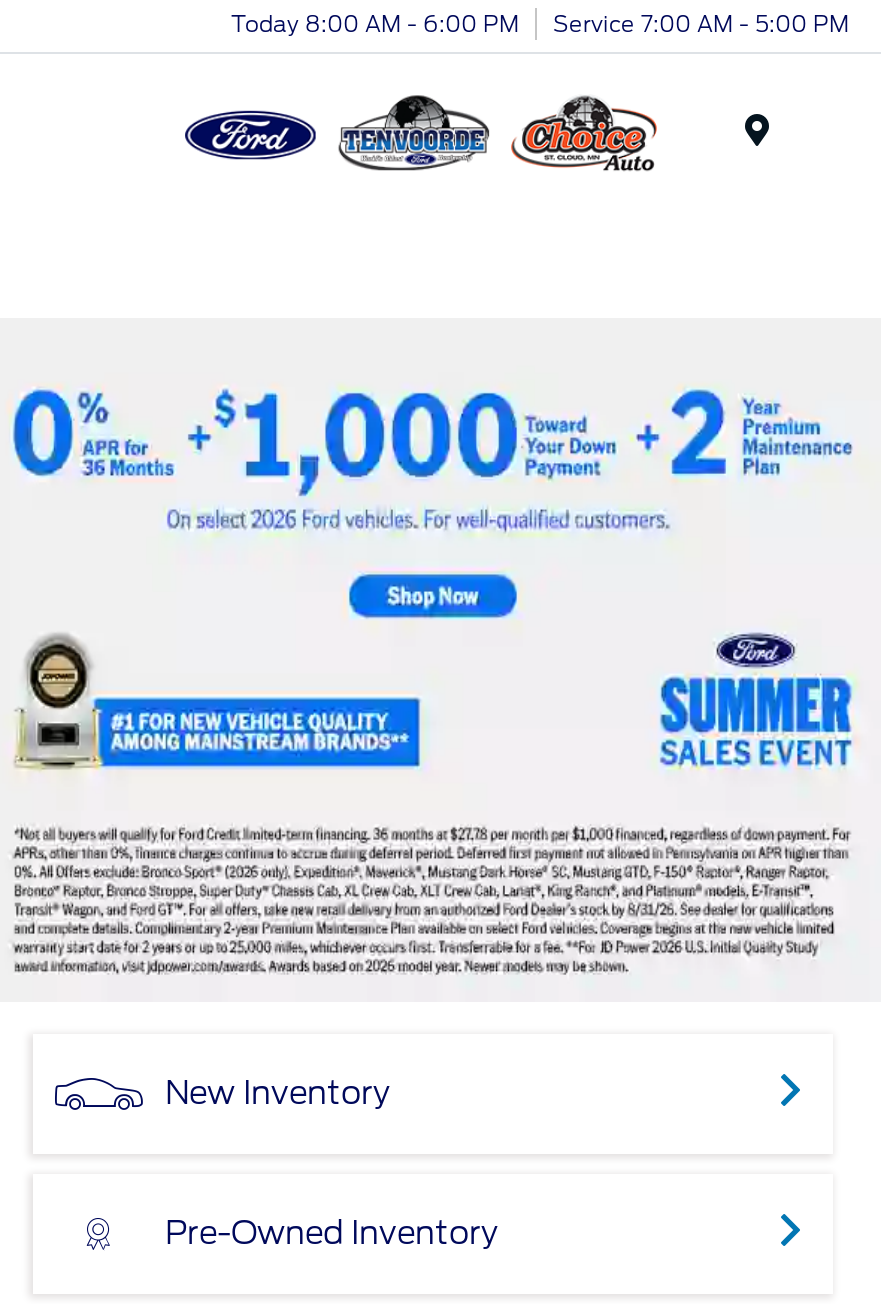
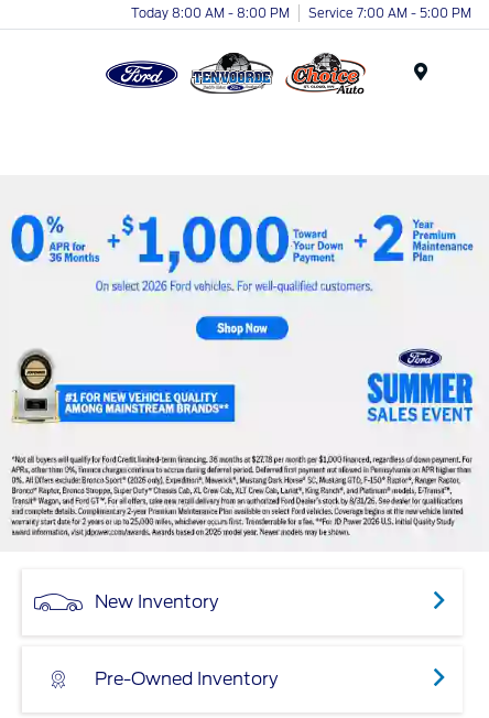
[231,9,849,37] Today 8:00 AM - 6:00 PM Service 7:00 AM - 5:00 PM -> [131,5,471,20] Today 8:00 AM - 8:00 PM Service 7:00 AM - 5:00 PM

